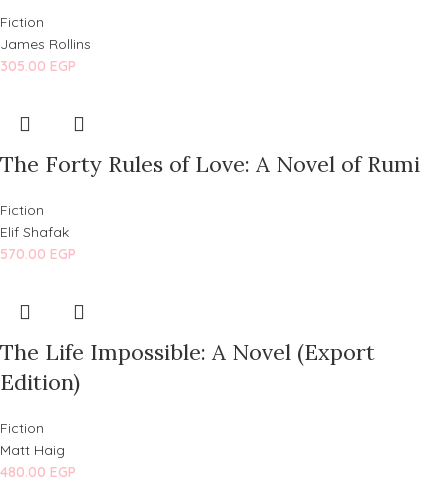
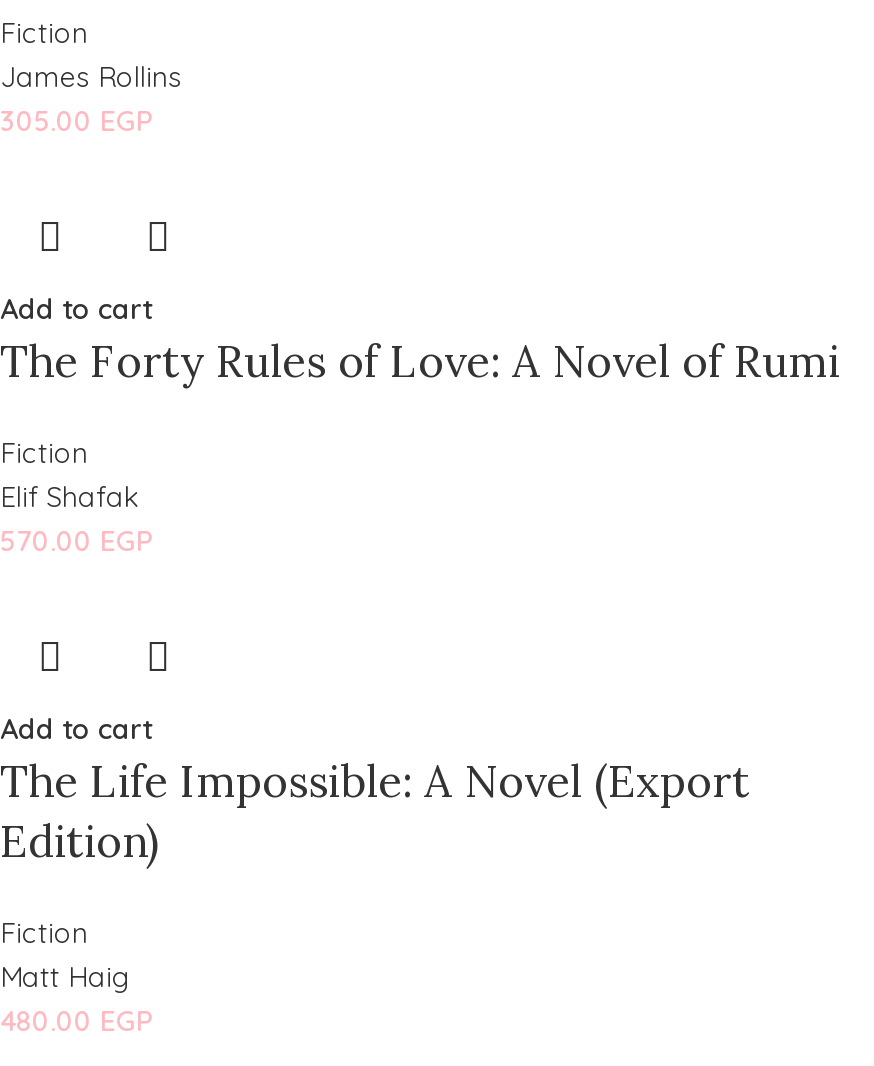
none -> [0,292,152,328] Add to cart
none -> [0,712,152,748] Add to cart

